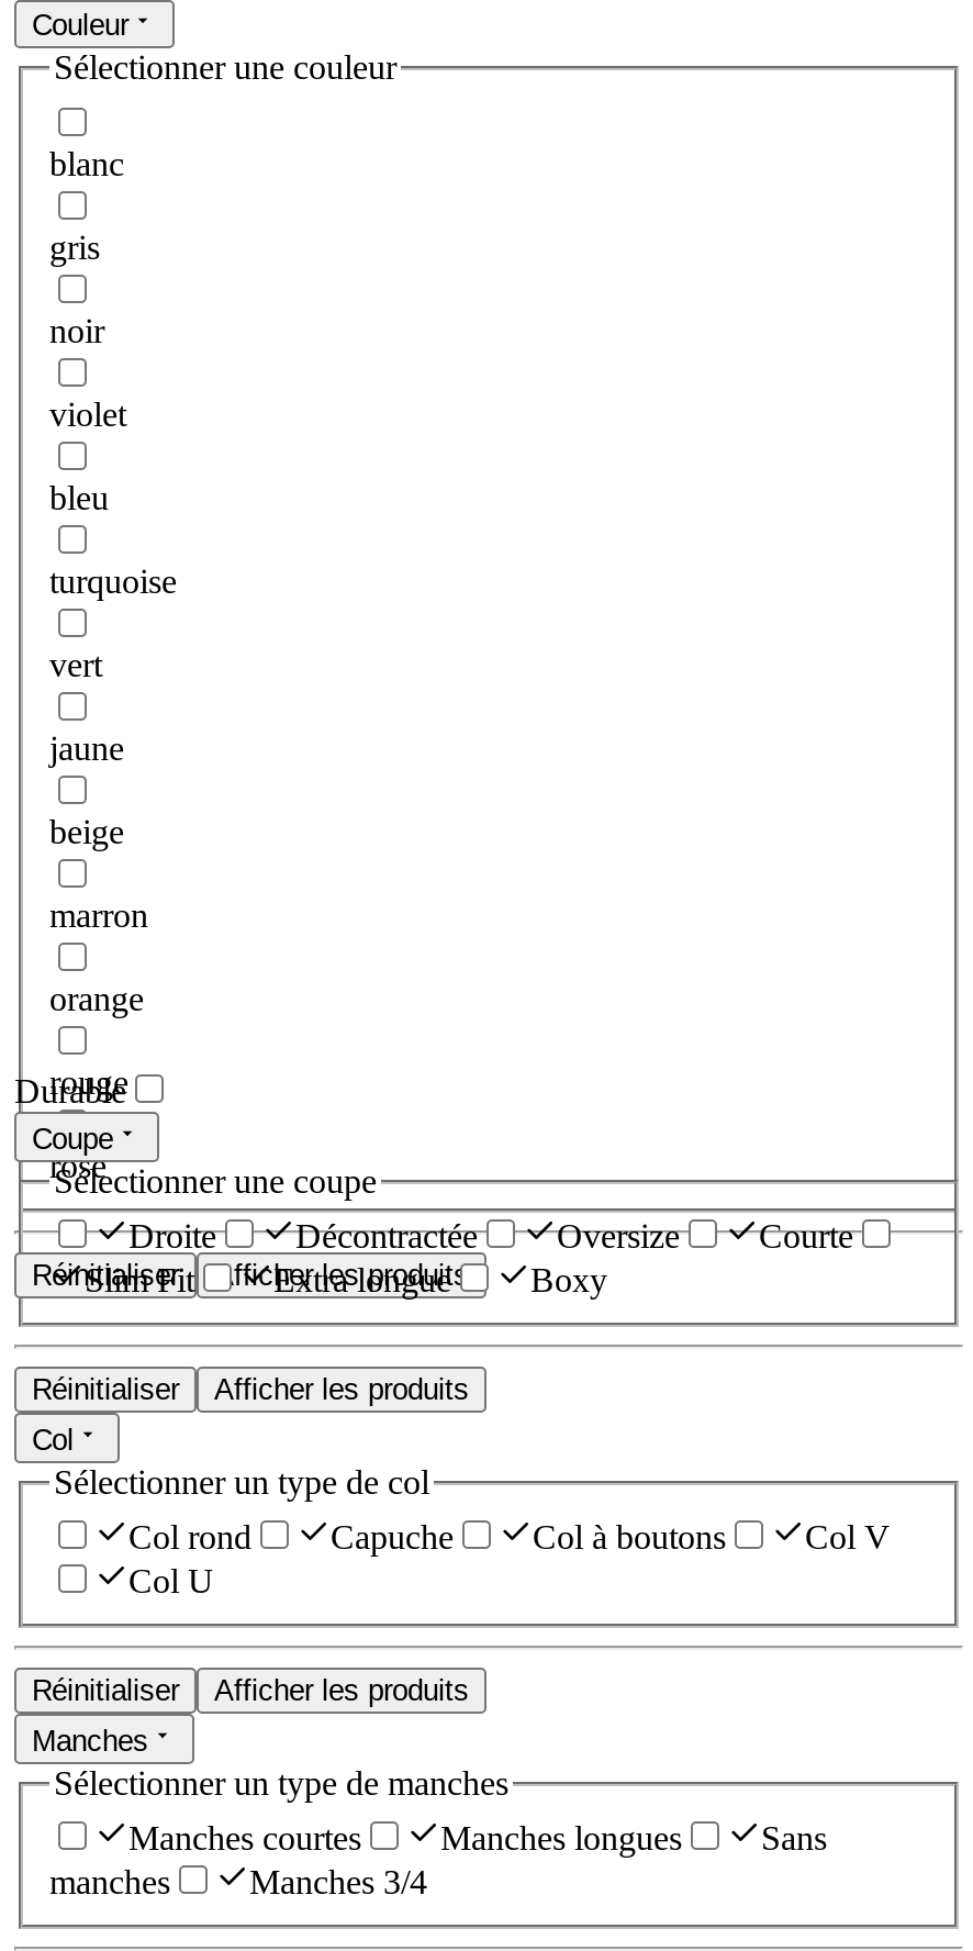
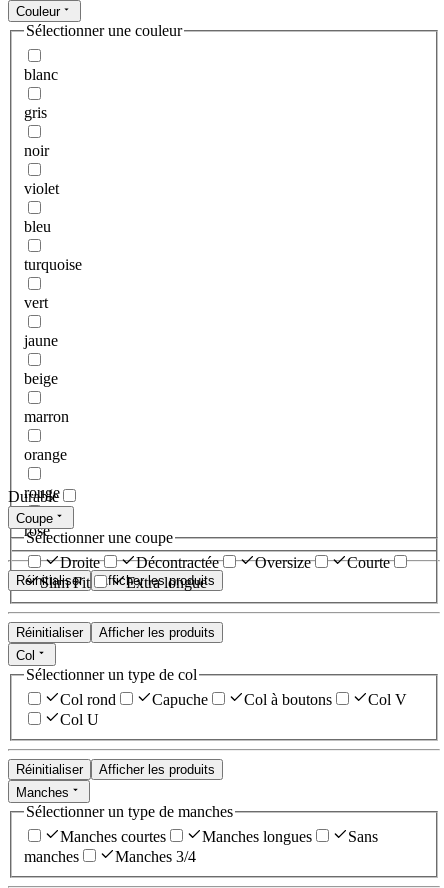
[530,1262,607,1299] Boxy -> none

